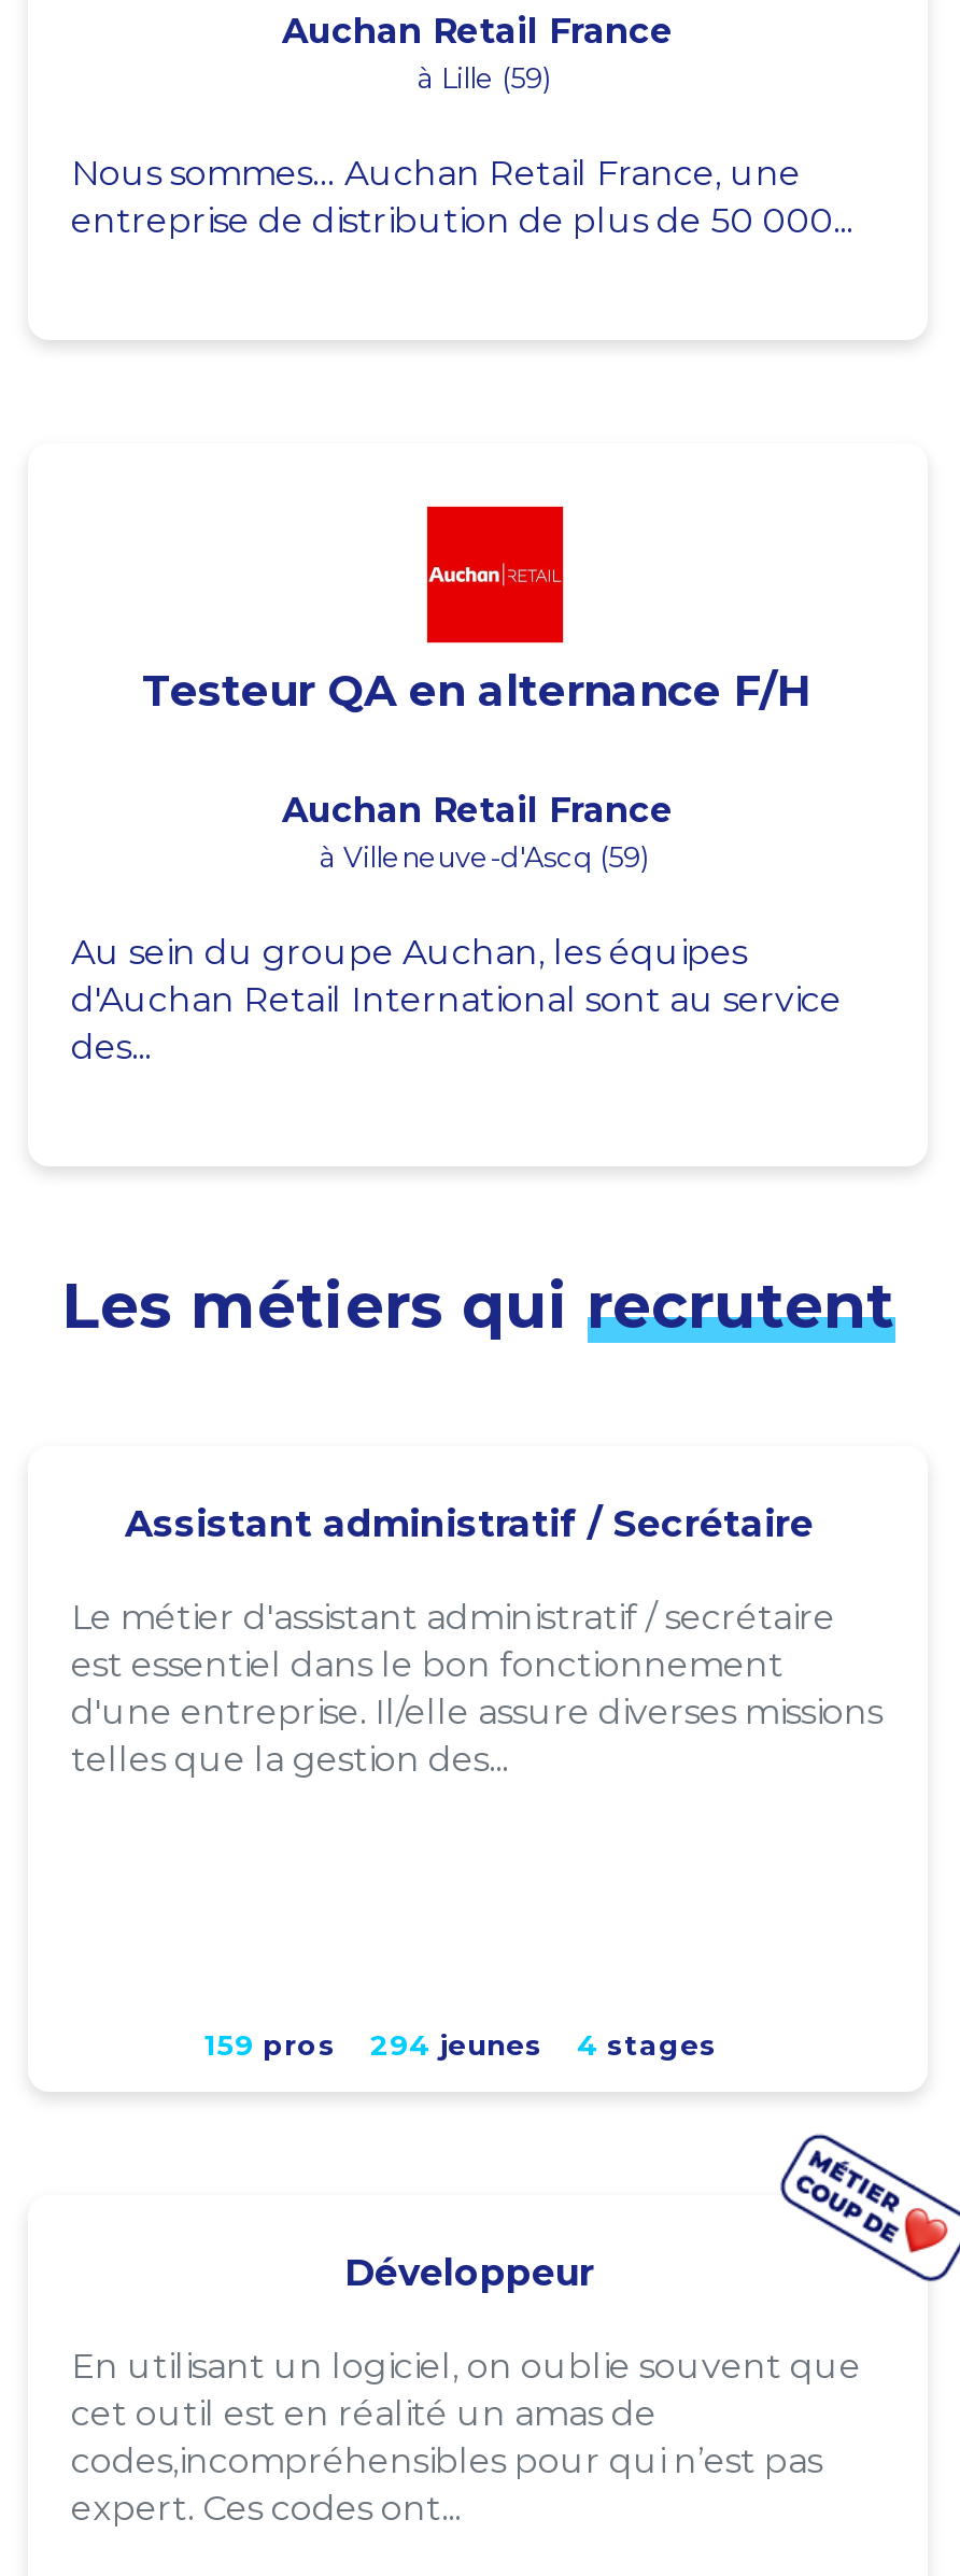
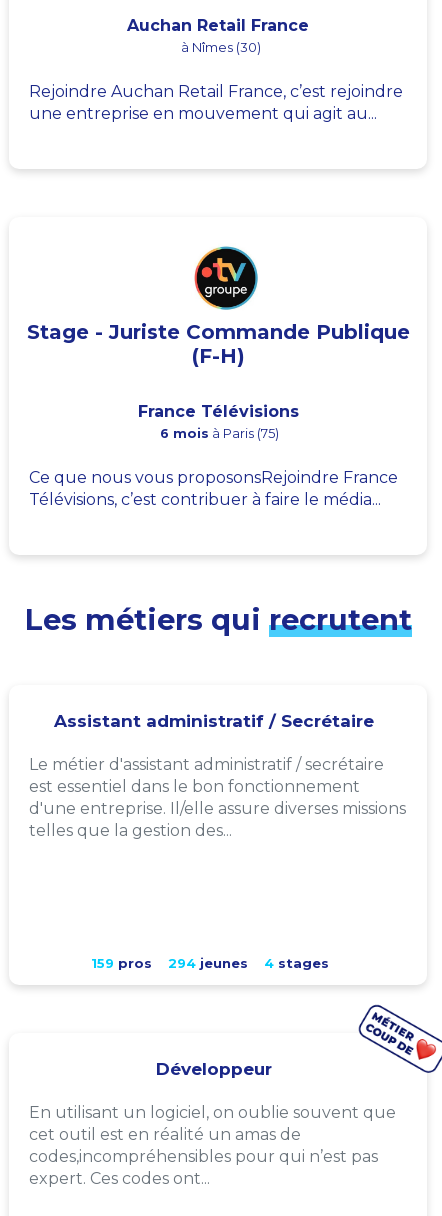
[411,61,551,94] à Lille (59) -> [178,39,261,54] à Nîmes (30)
[71,152,852,240] Nous sommes… Auchan Retail France, une | entreprise de distribution de plus de 50 000... -> [29,81,403,122] Rejoindre Auchan Retail France, c’est rejoindre | une entreprise en mouvement qui agit au...
[142,504,814,716] [image] | Testeur QA en alternance F/H -> [26,245,409,367] [image] | Stage - Juriste Commande Publique | (F-H)
[282,789,674,873] Auchan Retail France | à Villeneuve-d'Ascq (59) -> [137,401,298,440] France Télévisions | 6 mois à Paris (75)
[71,931,842,1066] Au sein du groupe Auchan, les équipes | d'Auchan Retail International sont au service | des... -> [29,467,398,508] Ce que nous vous proposonsRejoindre France | Télévisions, c’est contribuer à faire le média...

